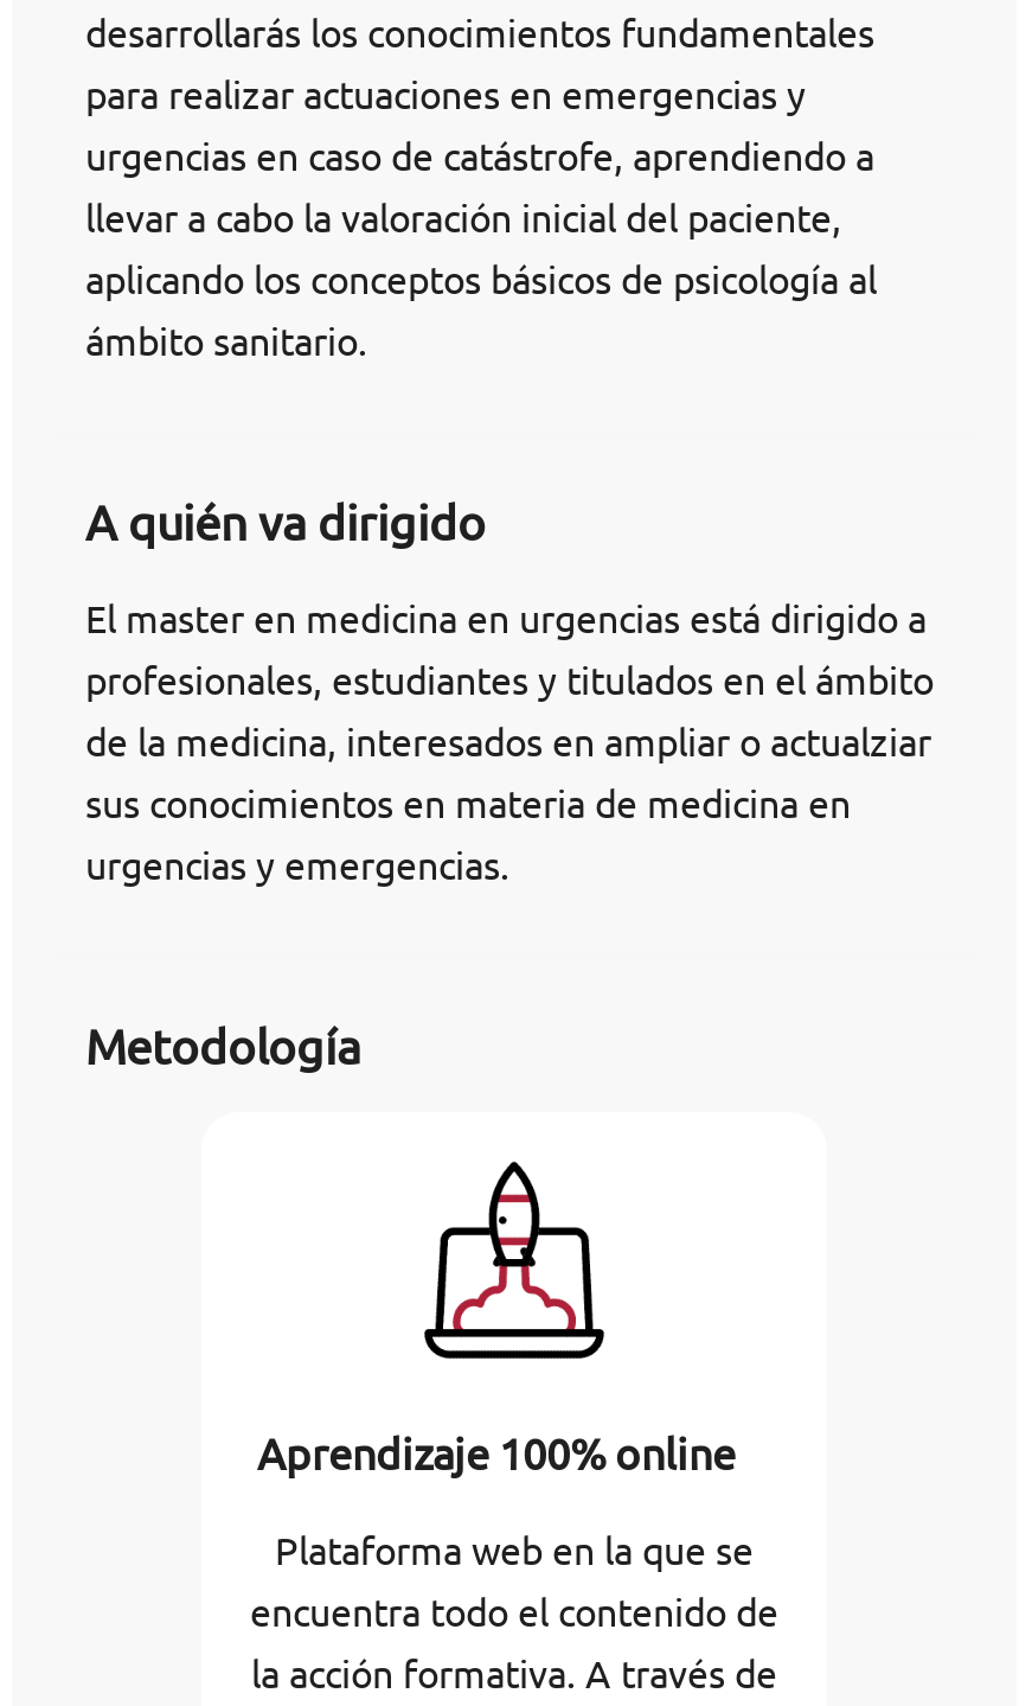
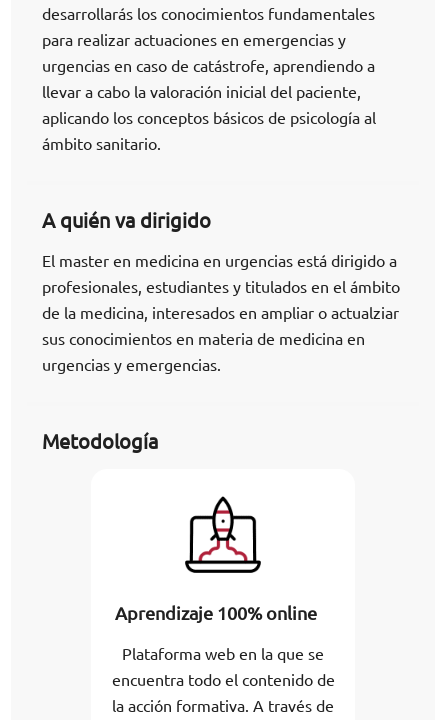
[434,1159,595,1328] [image] -> [189,490,257,560] [image]

